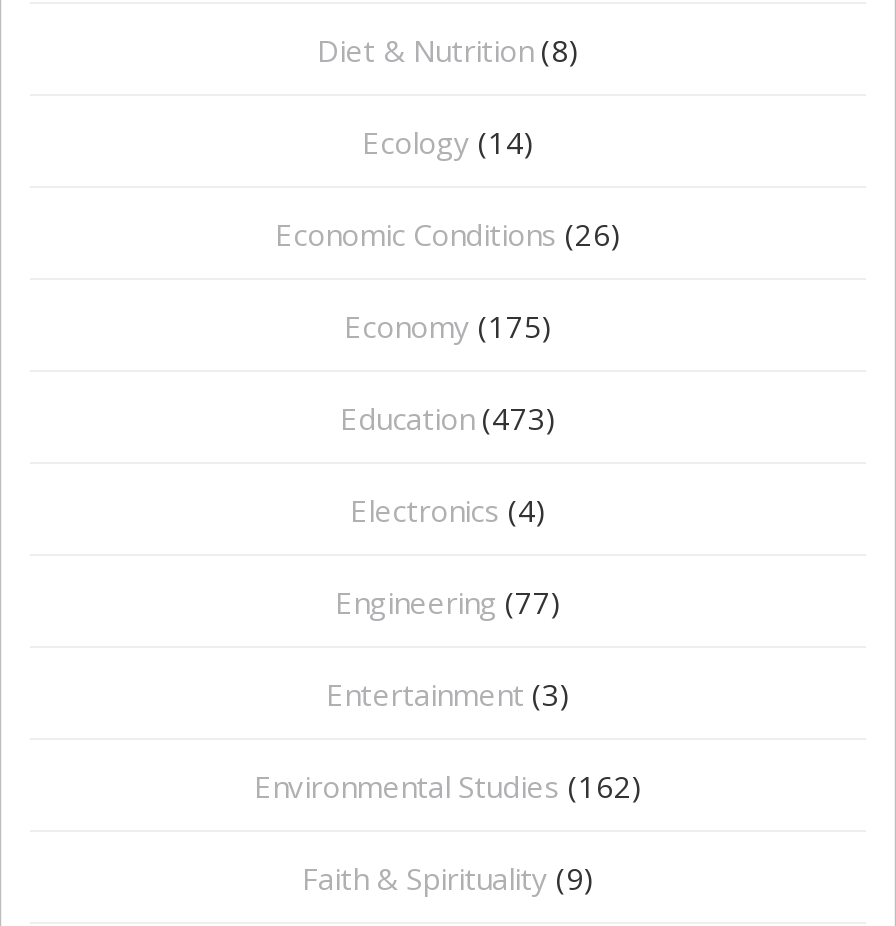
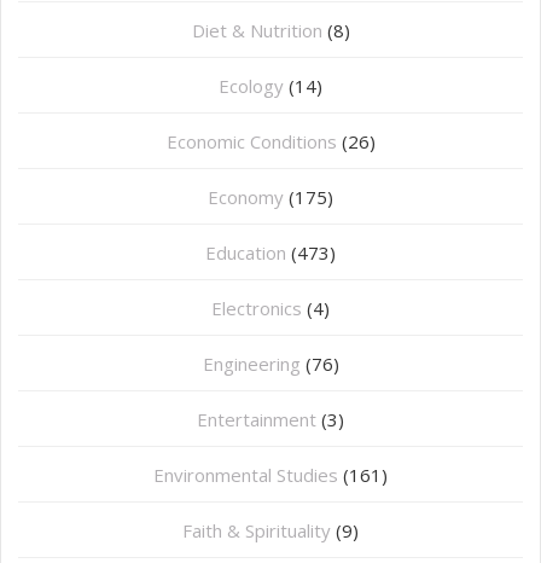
[335,583,561,623] Engineering (77) -> [202,352,339,376] Engineering (76)
[254,767,642,807] Environmental Studies (162) -> [153,463,388,487] Environmental Studies (161)

